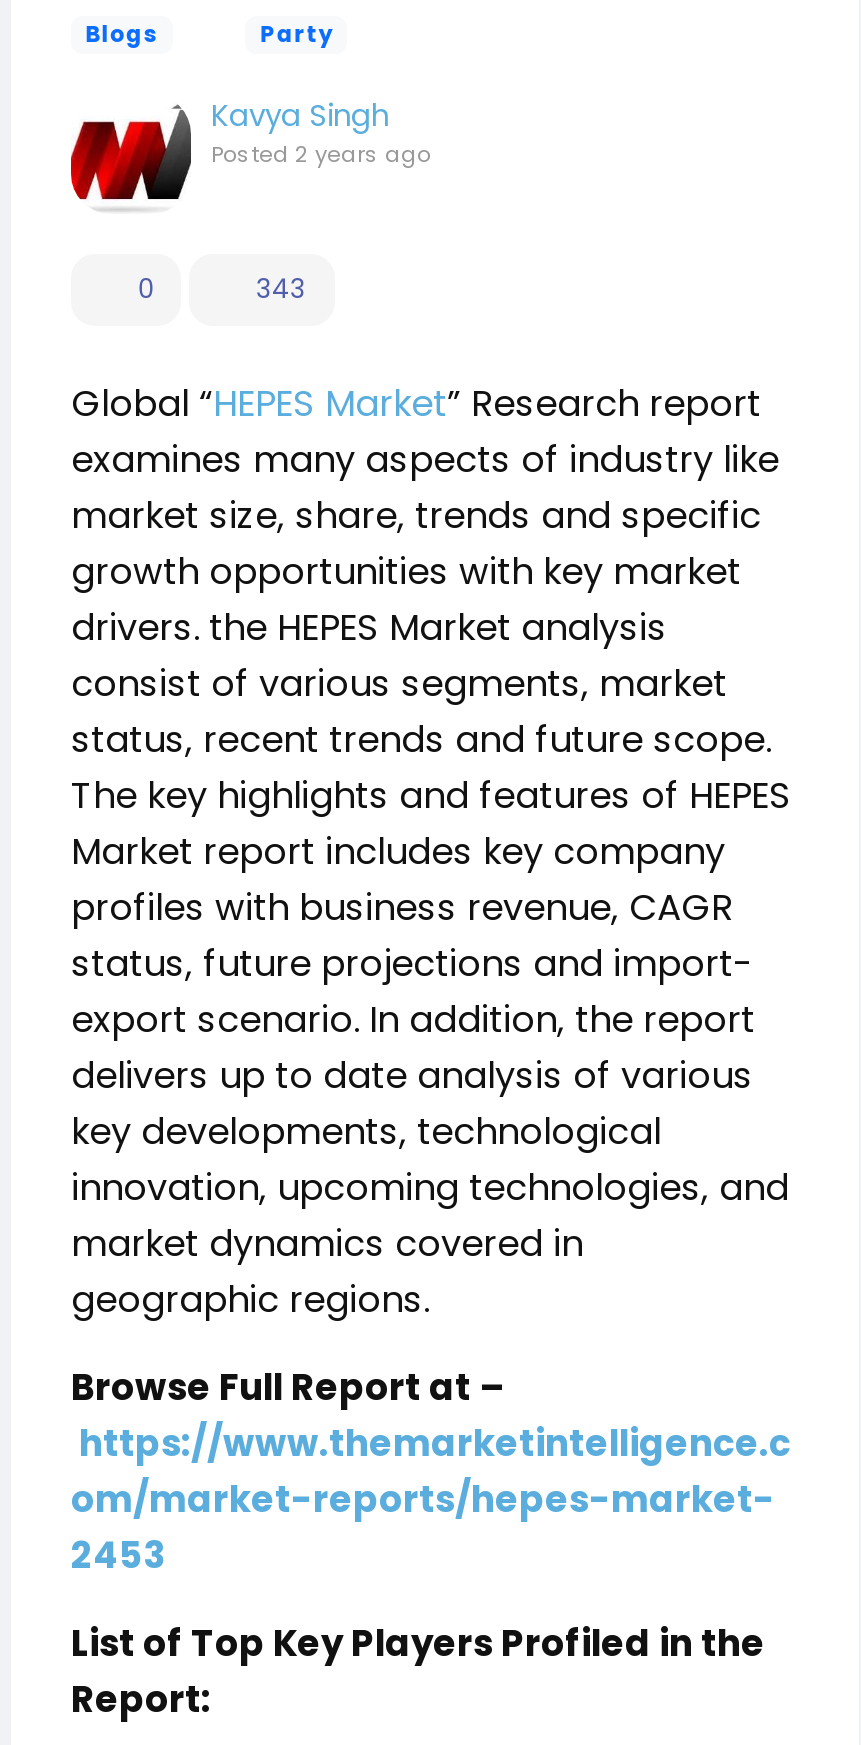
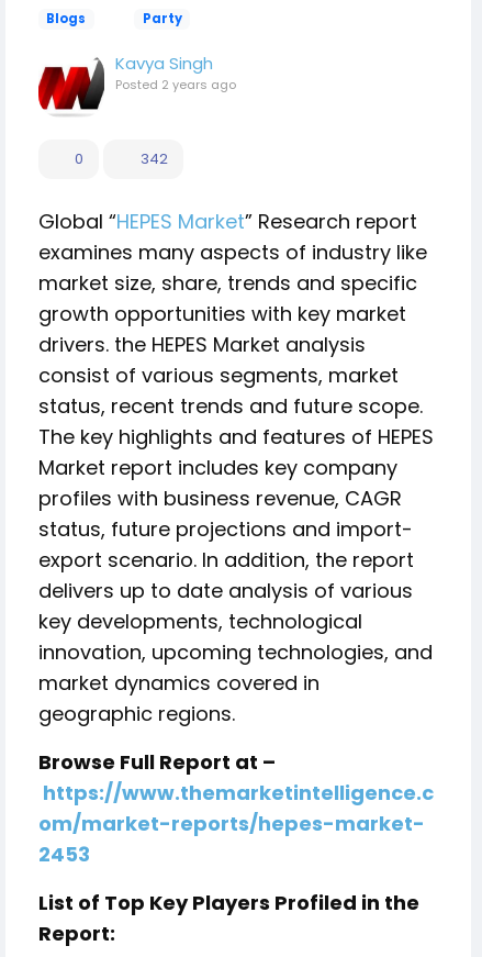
[250,270,306,308] 343 -> [137,148,167,169] 342

